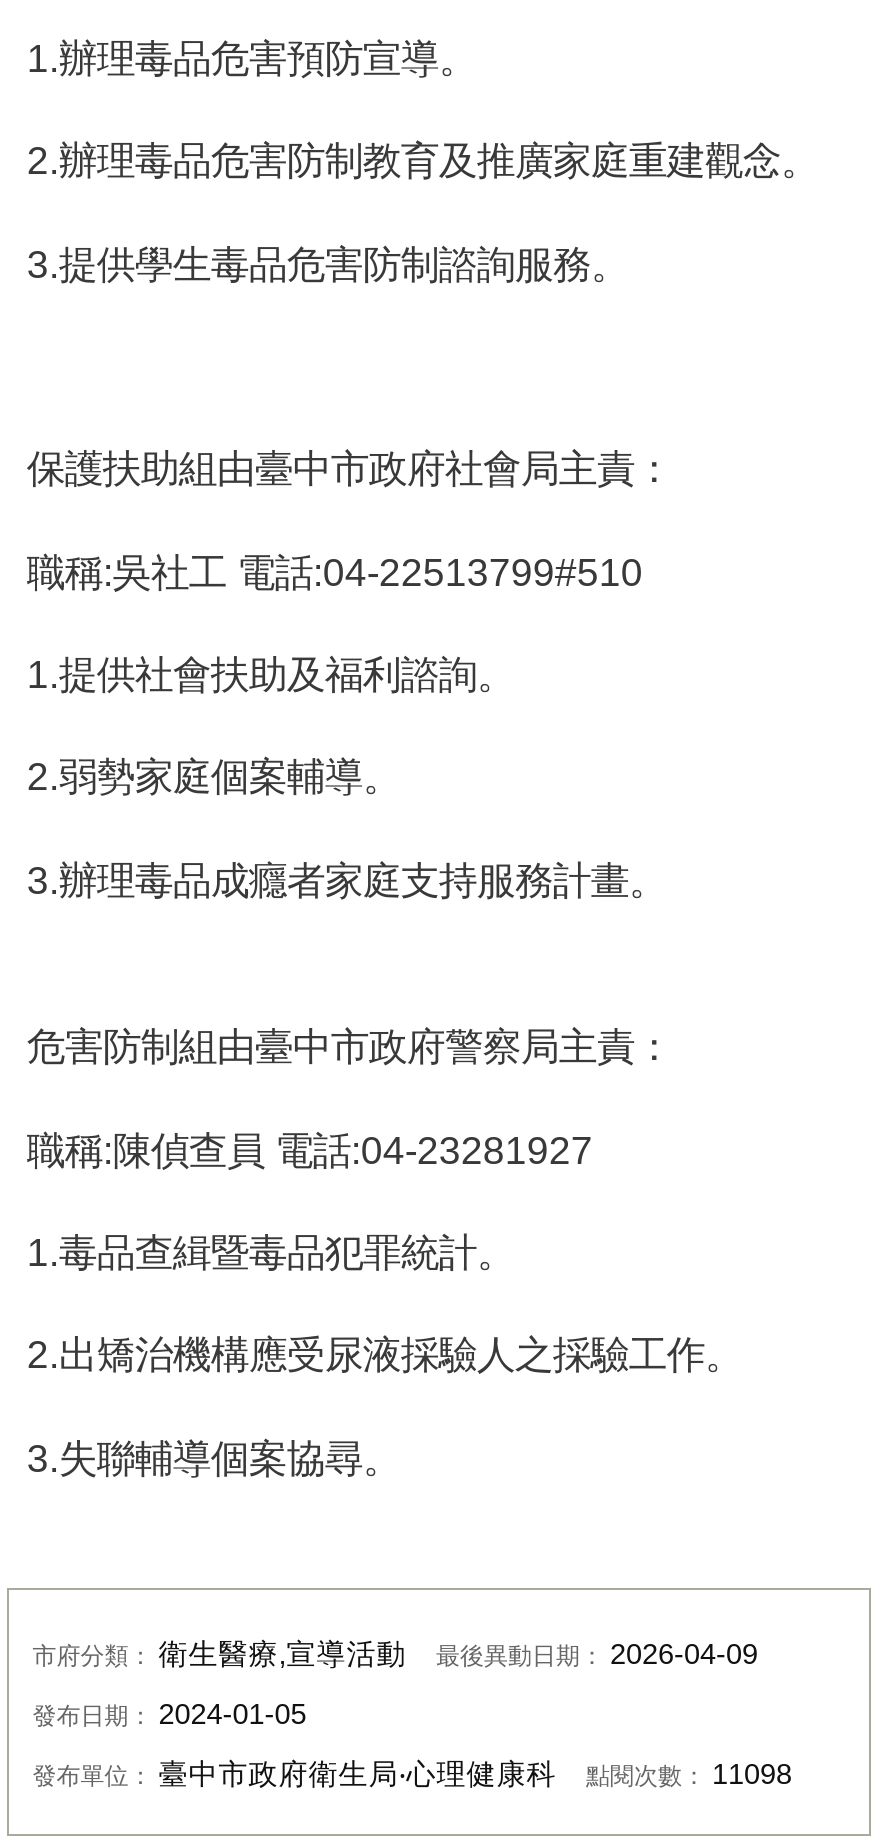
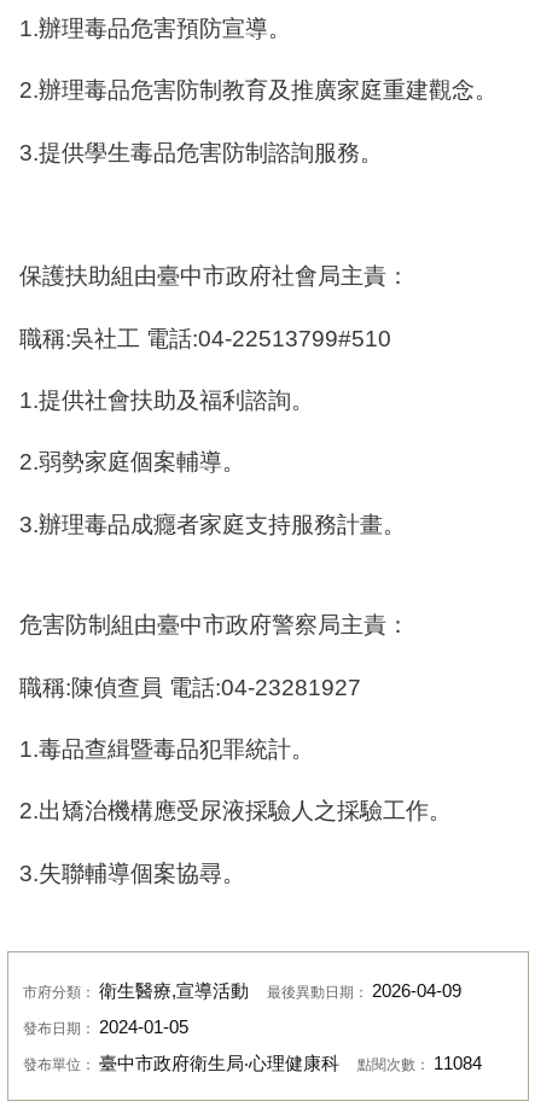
[32,1758,792,1790] 發布單位：臺中市政府衛生局‧心理健康科 點閱次數：11098 -> [23,1054,481,1073] 發布單位：臺中市政府衛生局‧心理健康科 點閱次數：11084

